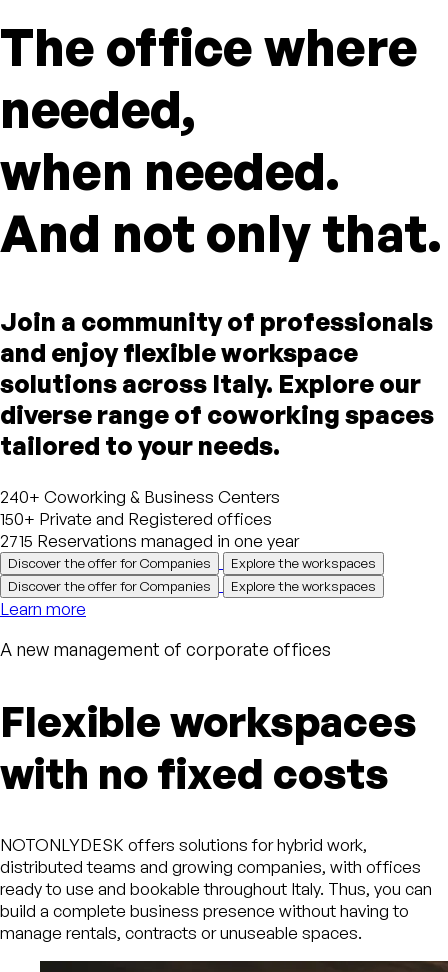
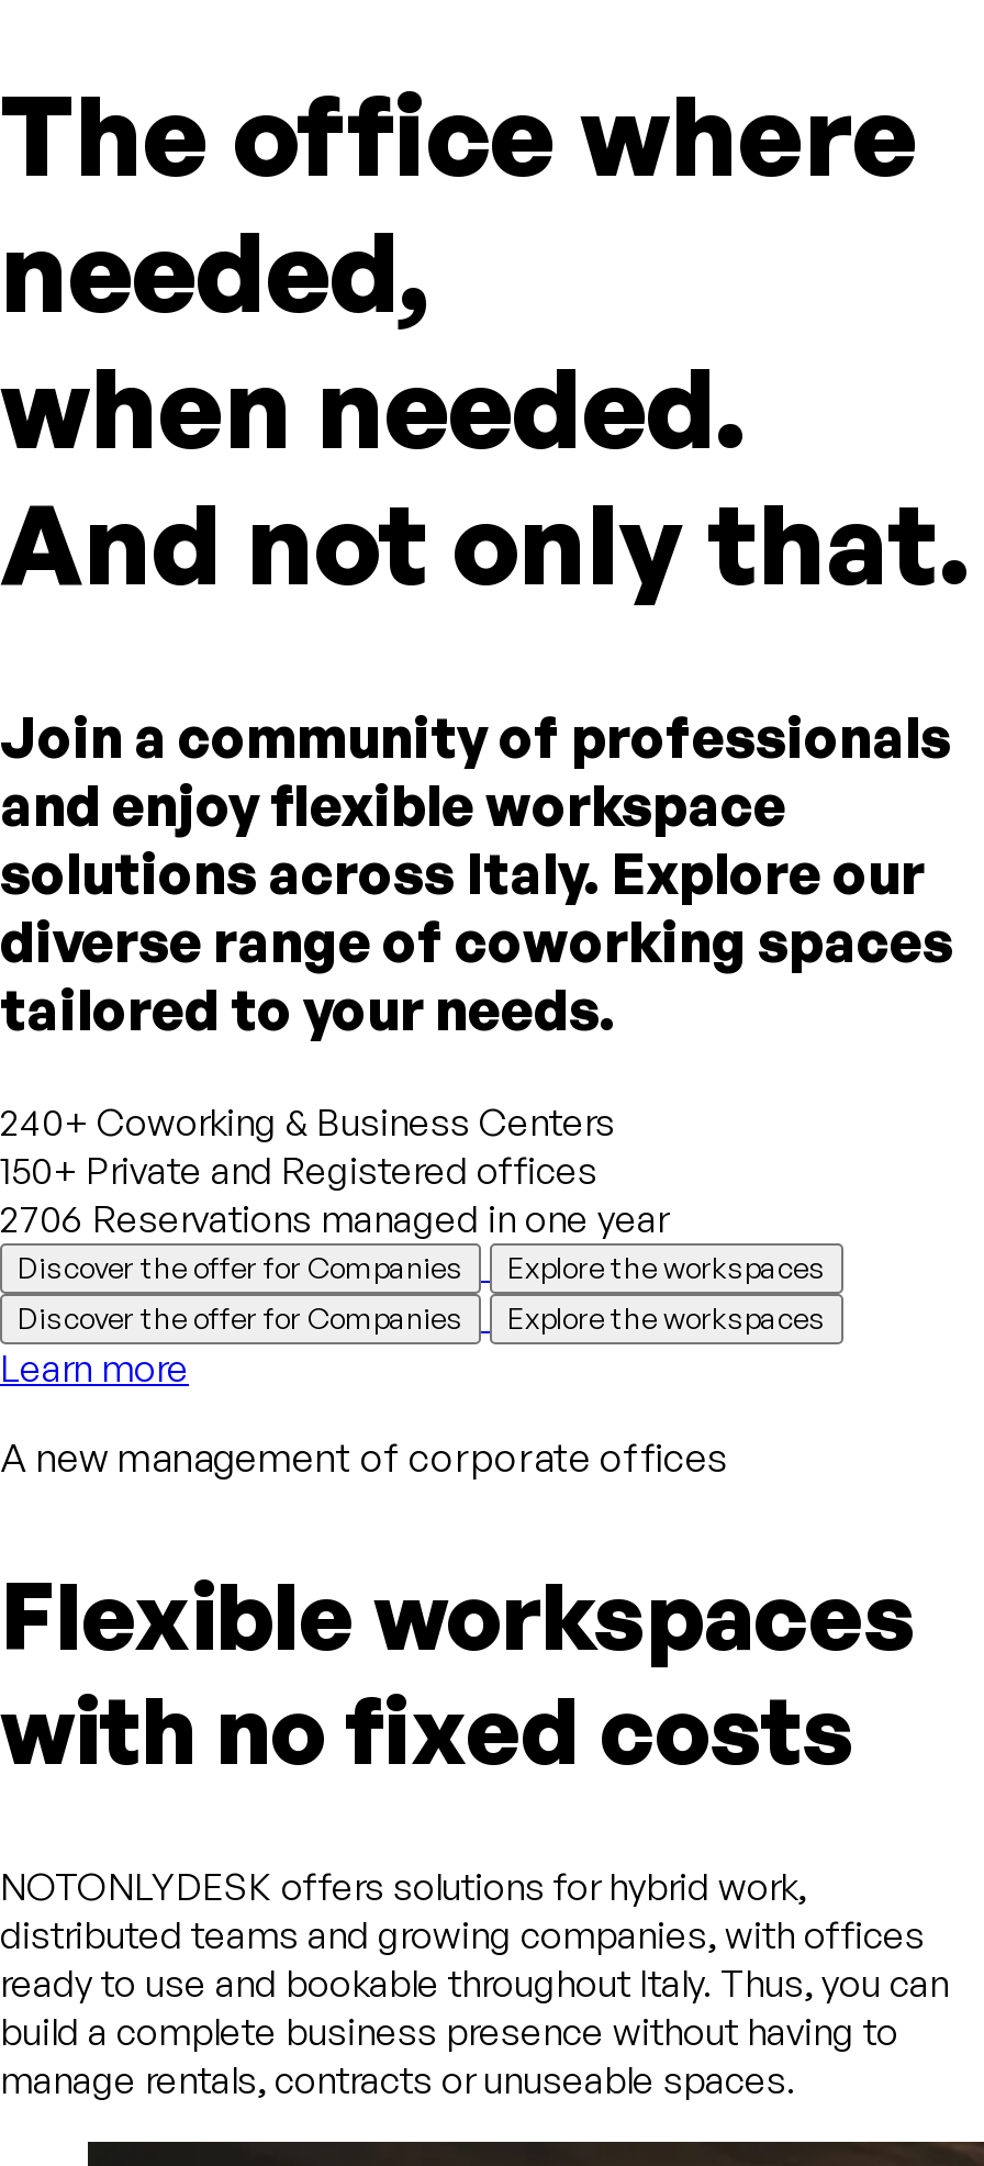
[0,530,299,551] 2715 Reservations managed in one year -> [0,1196,668,1242] 2706 Reservations managed in one year

